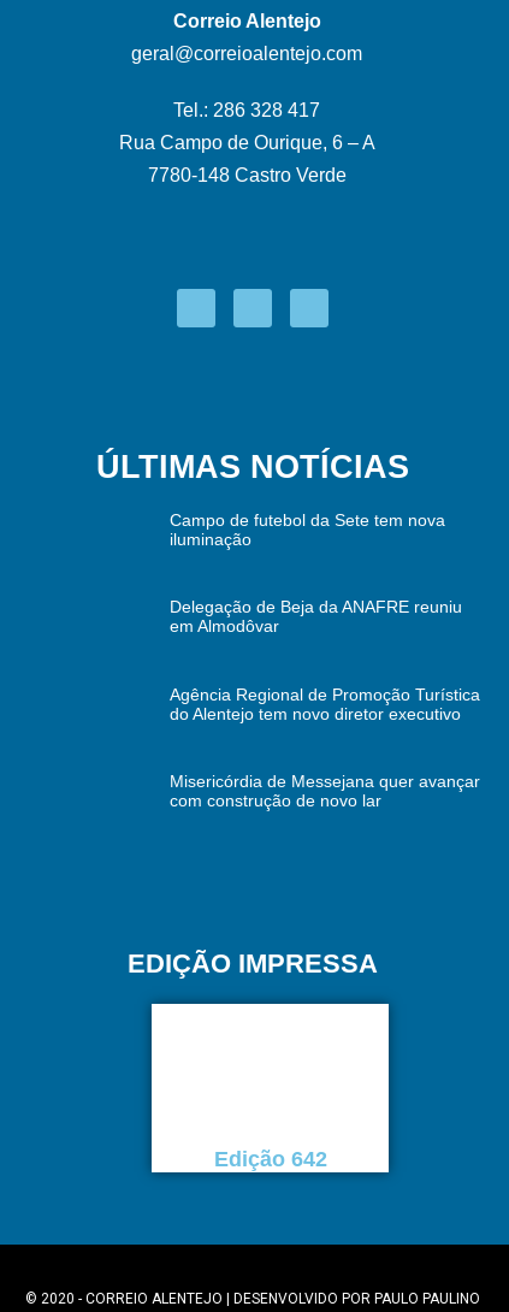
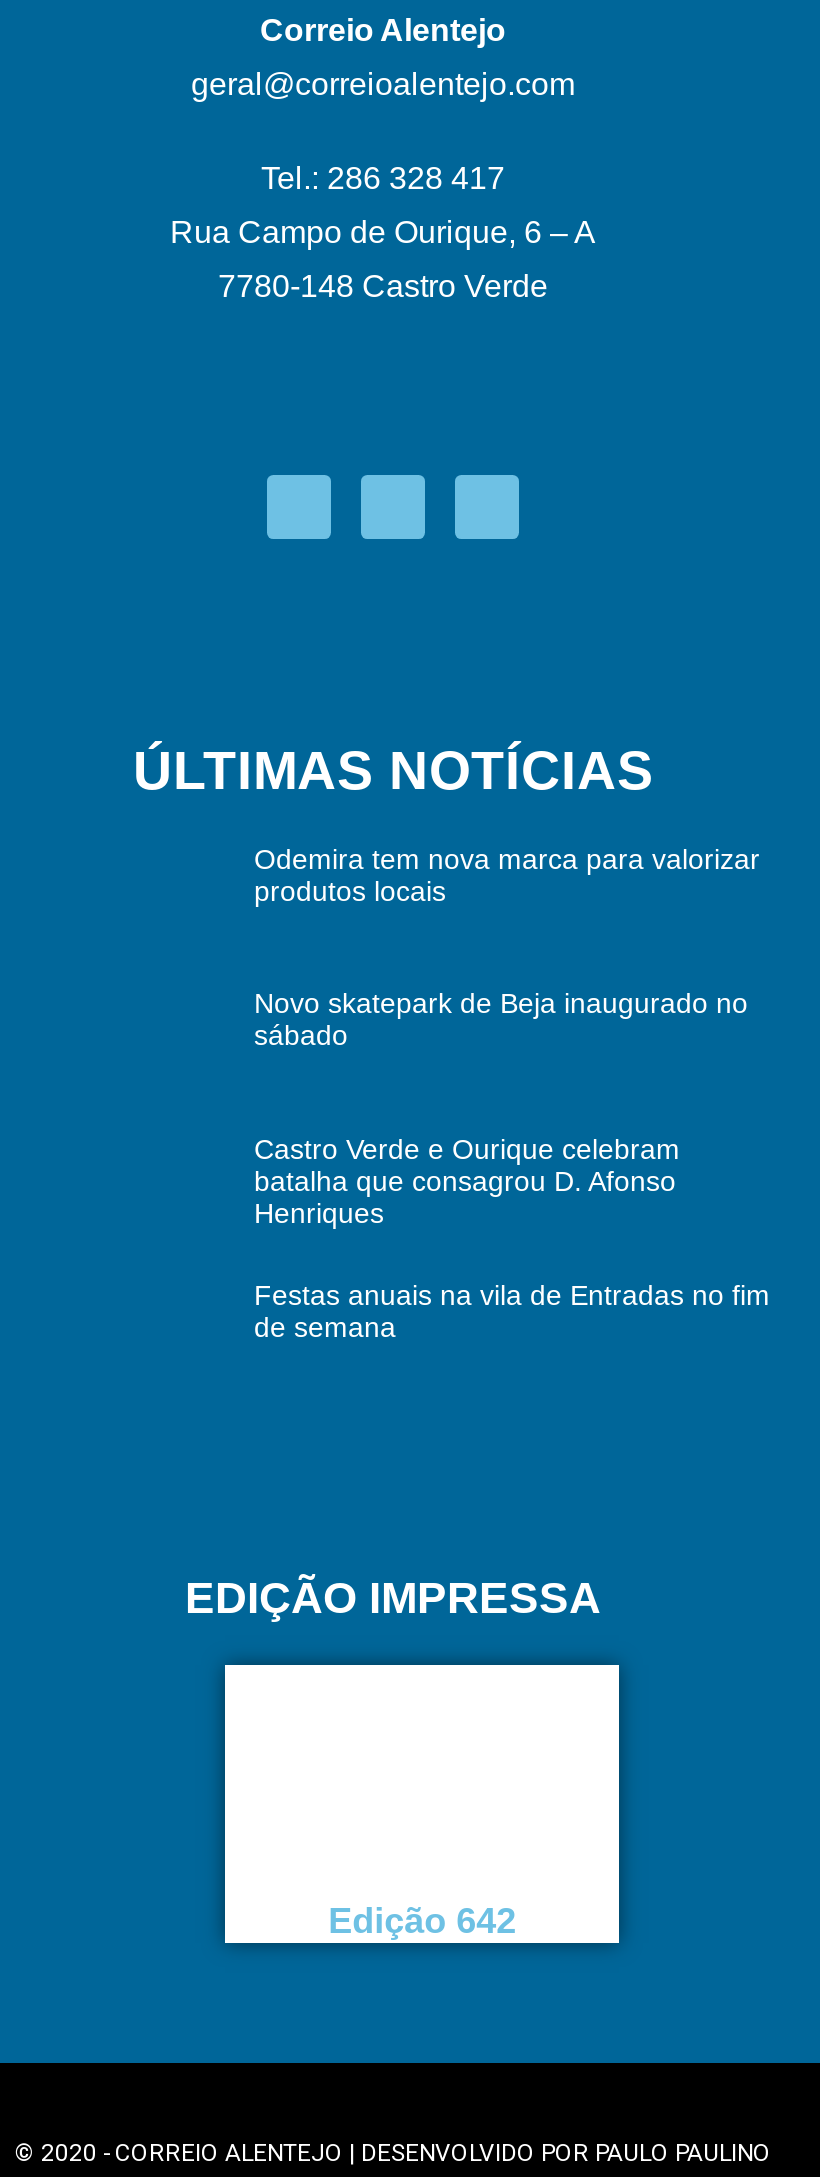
[169,510,445,549] Campo de futebol da Sete tem nova | iluminação -> [254,843,760,907] Odemira tem nova marca para valorizar | produtos locais
[169,597,461,636] Delegação de Beja da ANAFRE reuniu | em Almodôvar -> [254,988,748,1052] Novo skatepark de Beja inaugurado no | sábado
[169,684,480,723] Agência Regional de Promoção Turística | do Alentejo tem novo diretor executivo -> [254,1132,680,1228] Castro Verde e Ourique celebram | batalha que consagrou D. Afonso | Henriques
[169,771,480,810] Misericórdia de Messejana quer avançar | com construção de novo lar -> [254,1278,770,1342] Festas anuais na vila de Entradas no fim | de semana

